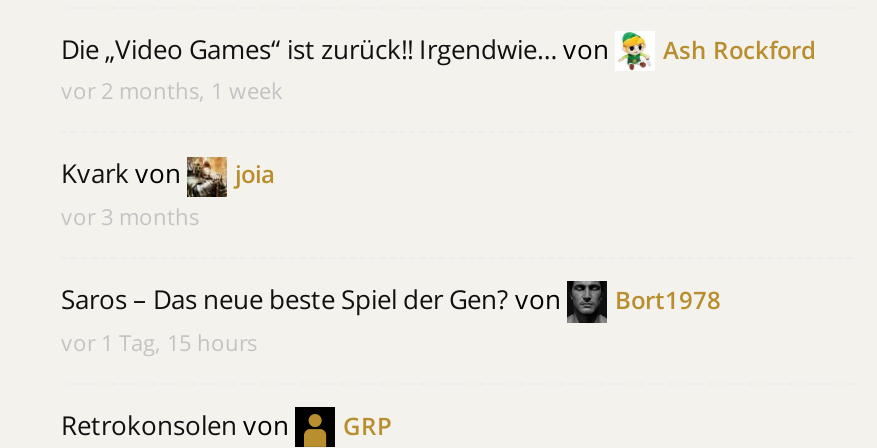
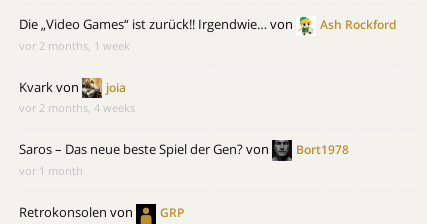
[61,200,199,230] vor 3 months -> [19,100,135,115] vor 2 months, 4 weeks
[61,326,257,356] vor 1 Tag, 15 hours -> [19,163,83,178] vor 1 month

